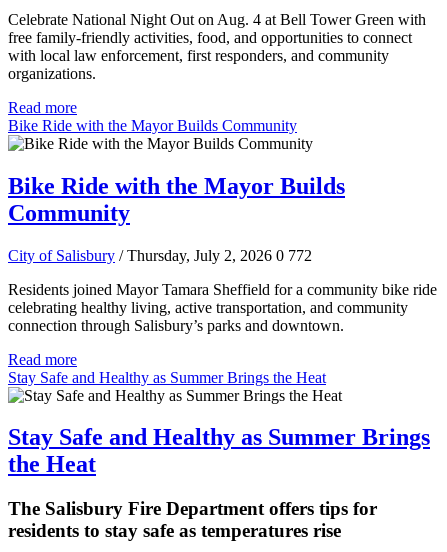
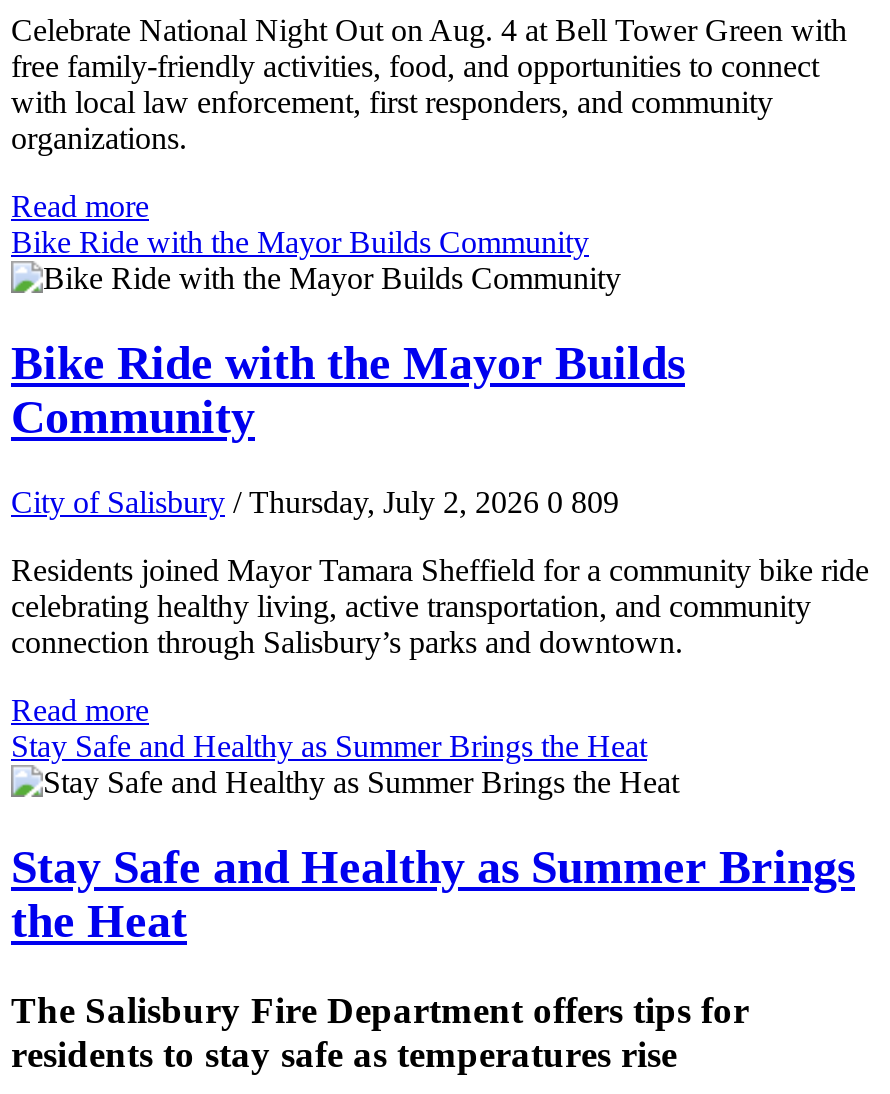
[8,247,312,264] City of Salisbury / Thursday, July 2, 2026 0 772 -> [11,485,619,519] City of Salisbury / Thursday, July 2, 2026 0 809

